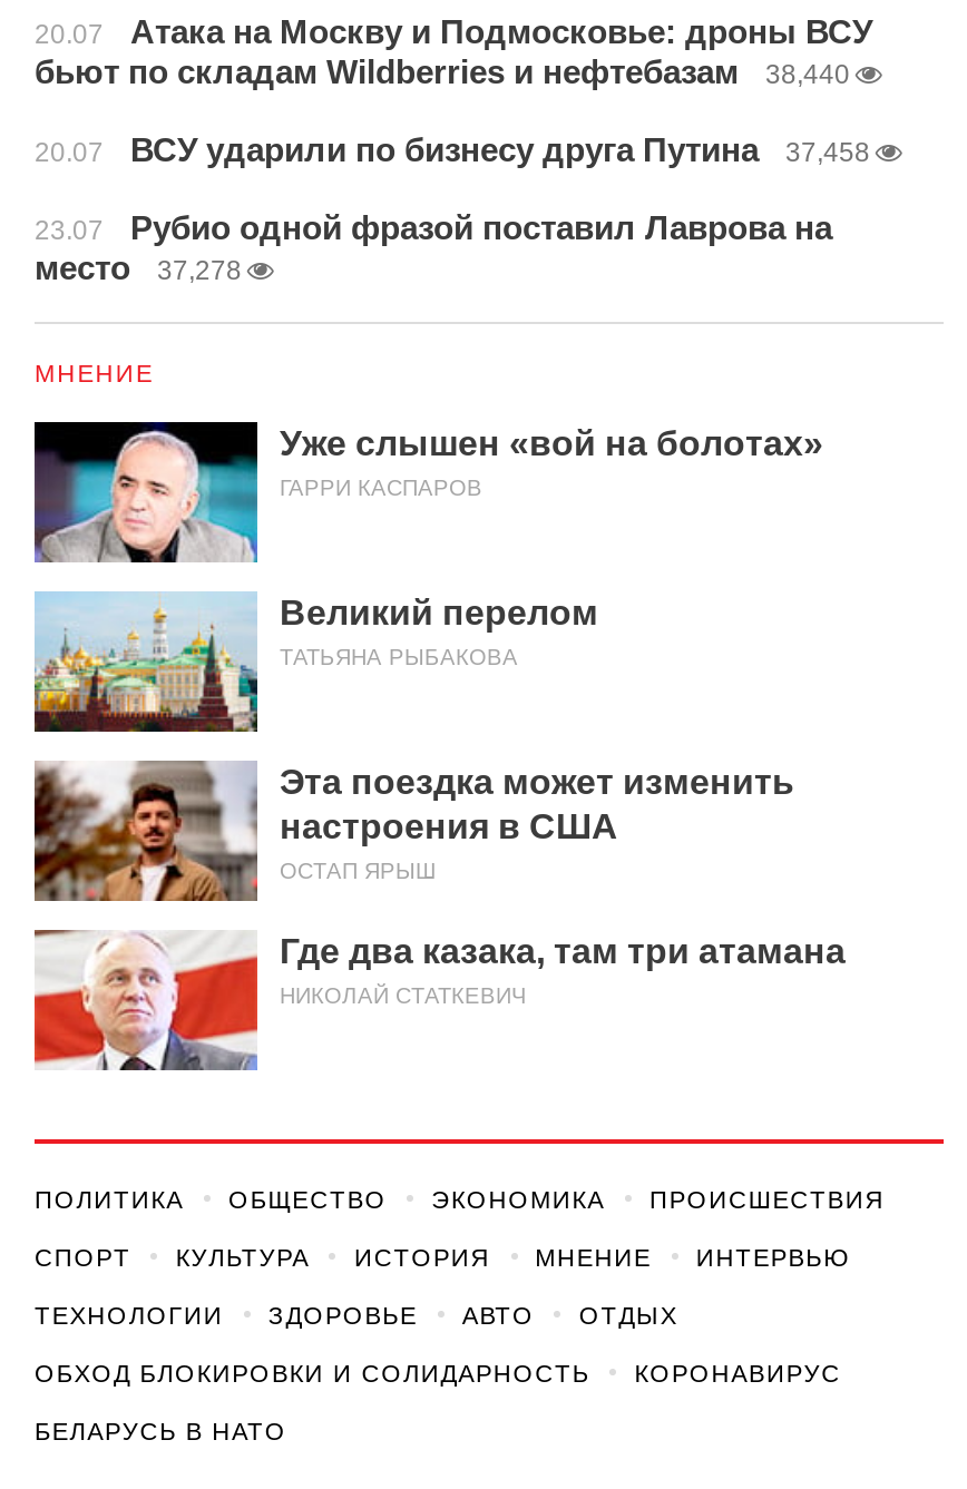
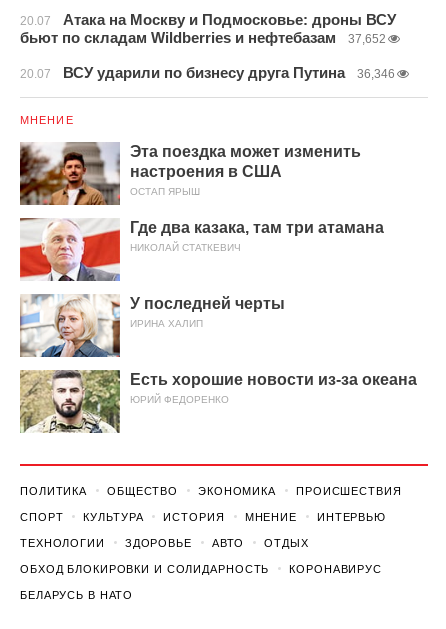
[35,52,850,90] бьют по складам Wildberries и нефтебазам 38,440 -> [20,29,386,46] бьют по складам Wildberries и нефтебазам 37,652
[35,137,870,286] 37,458 | 23.07 | Рубио одной фразой поставил Лаврова на | место | 37,278 -> [357,67,395,81] 36,346
[32,420,823,669] [image] | Уже слышен «вой на болотах» | ГАРРИ КАСПАРОВ | Великий перелом | ТАТЬЯНА РЫБАКОВА -> none
[32,591,260,734] [image] -> none
moved [30,758,846,1008] -> [18,141,384,253]: [image] | Эта поездка может изменить | настроения в США | ОСТАП ЯРЫШ | Где два казака, там три атамана | НИКОЛАЙ СТАТКЕВИЧ
none -> [19,293,417,405] [image] | У последней черты | ИРИНА ХАЛИП | Есть хорошие новости из-за океана | ЮРИЙ ФЕДОРЕНКО
none -> [19,369,121,434] [image]

